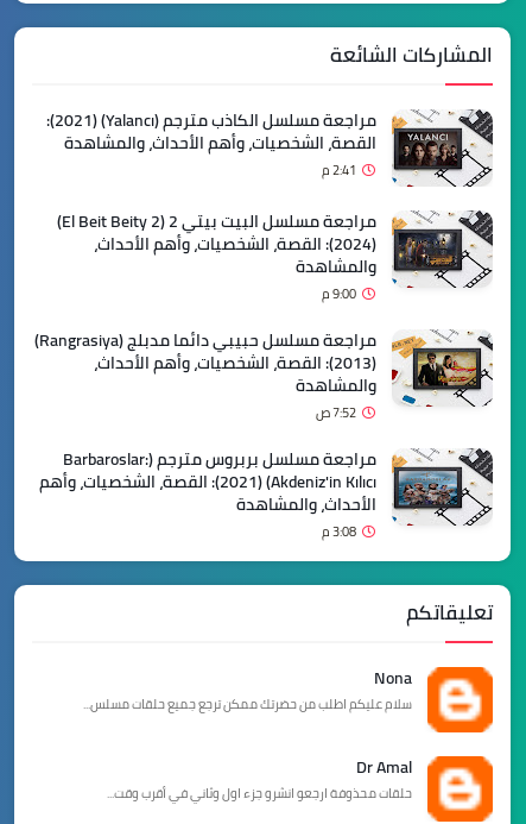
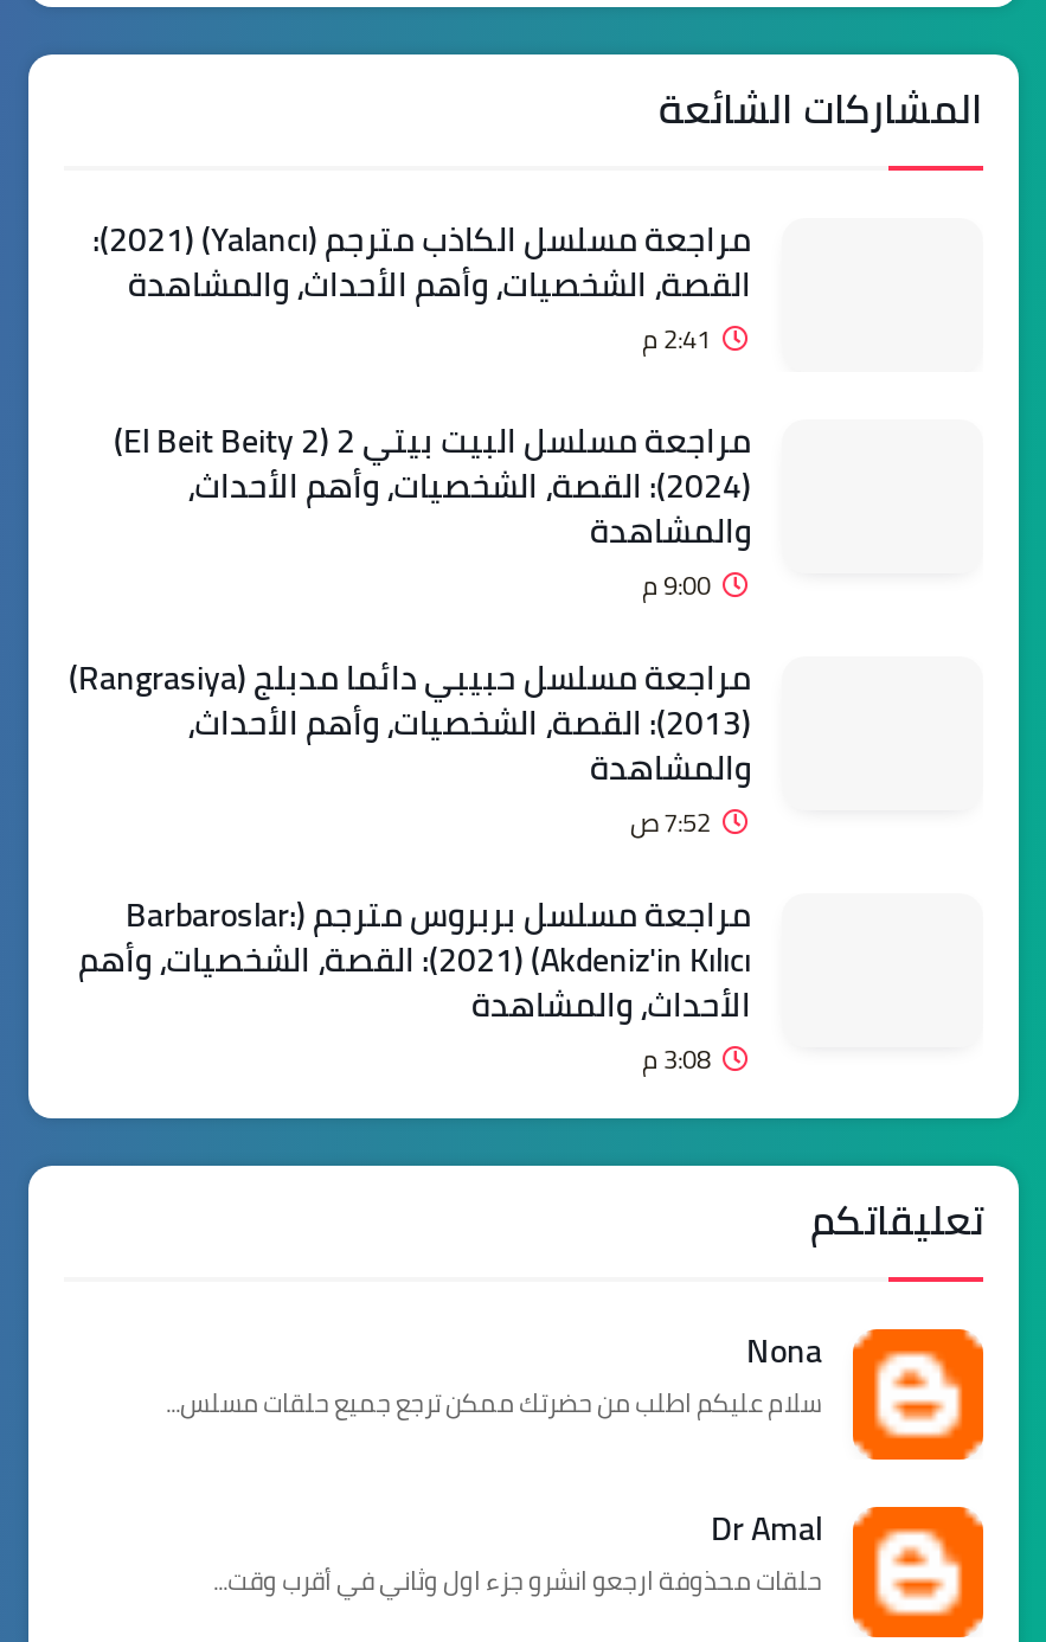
[391,108,494,188] [image] -> none
[391,209,494,289] [image] -> none
[391,329,494,408] [image] -> none
[391,447,494,527] [image] -> none

